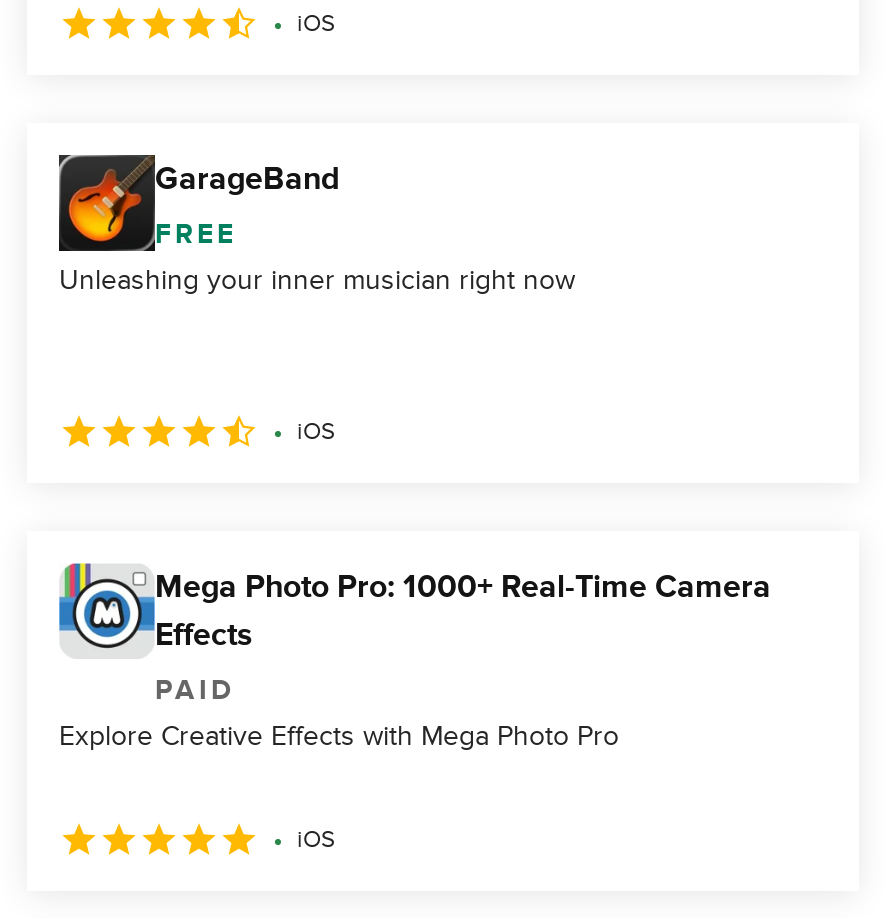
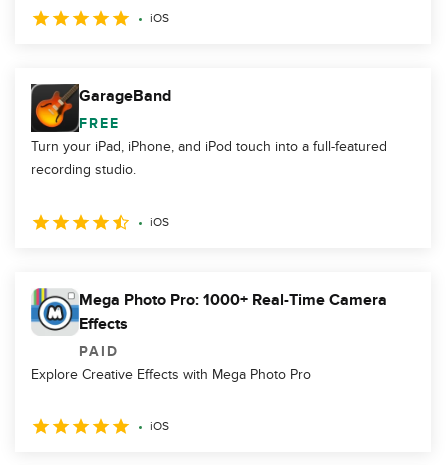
[59,263,575,297] Unleashing your inner musician right now -> [31,138,387,178] Turn your iPad, iPhone, and iPod touch into a full-featured | recording studio.

